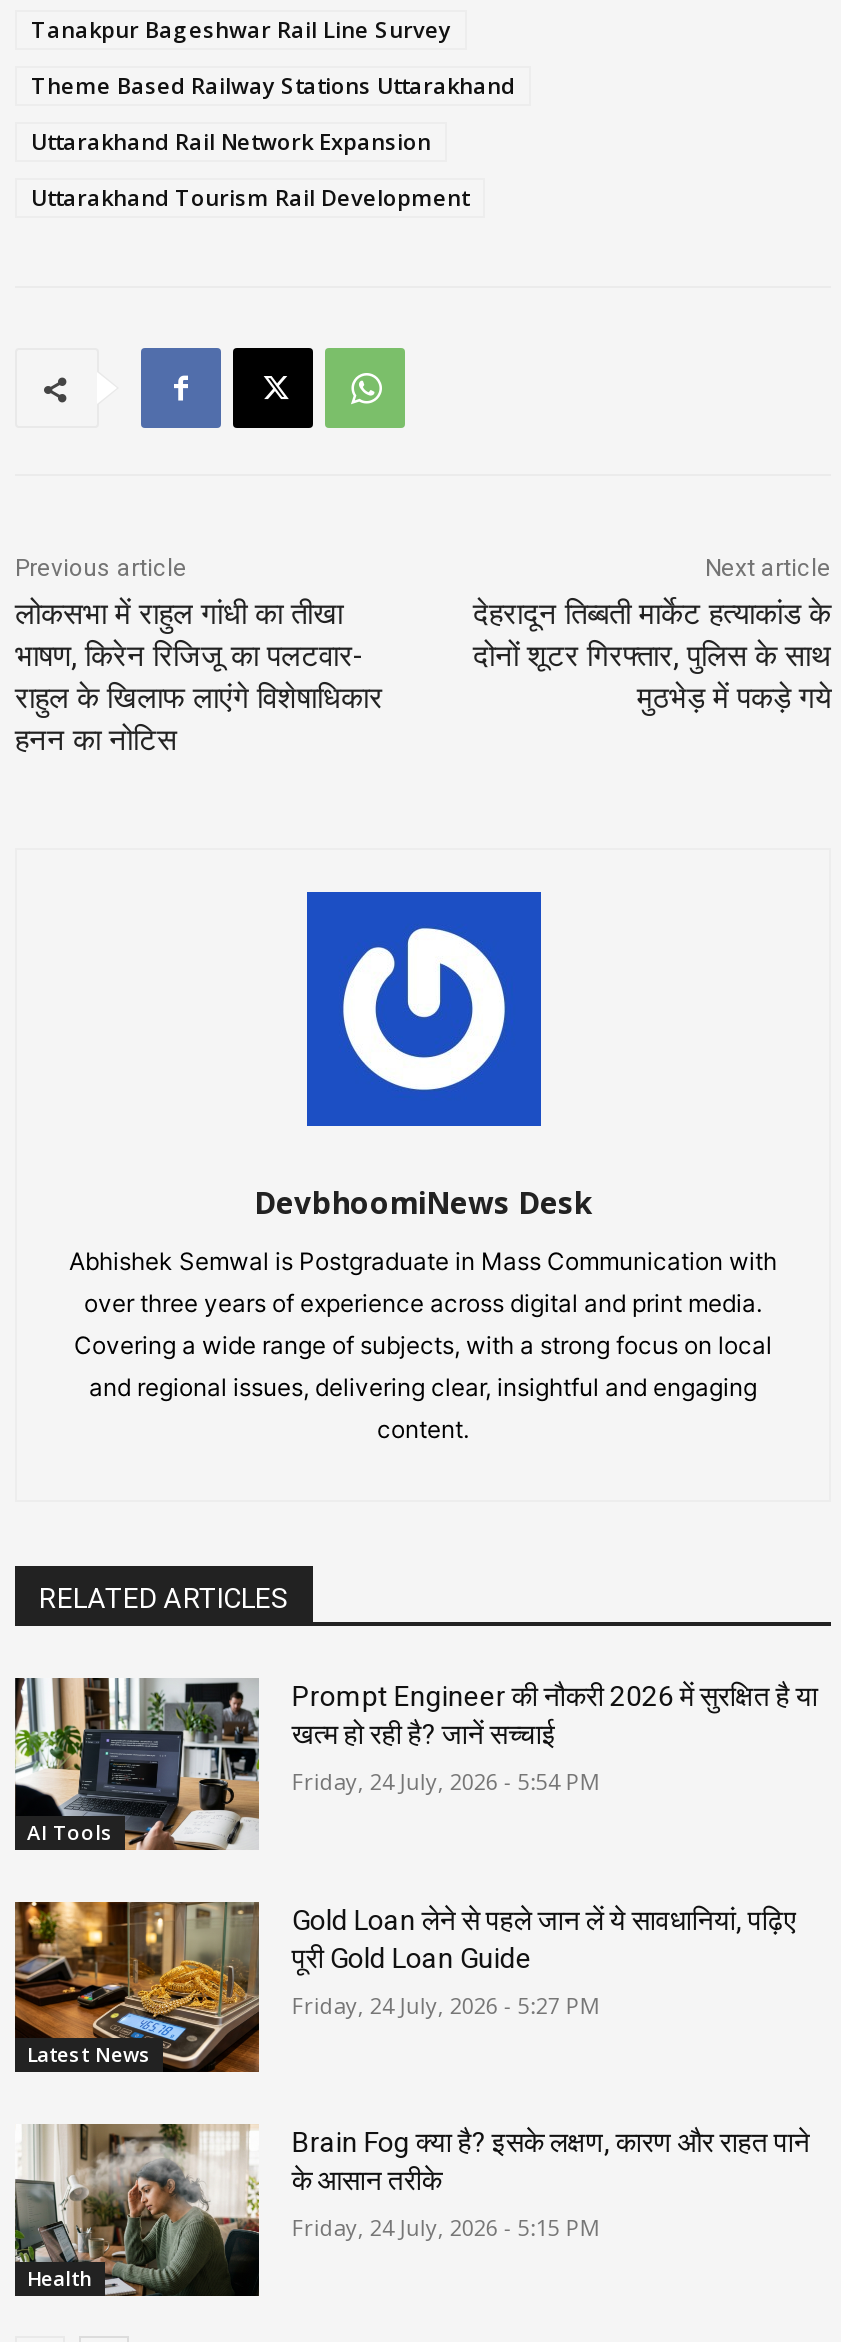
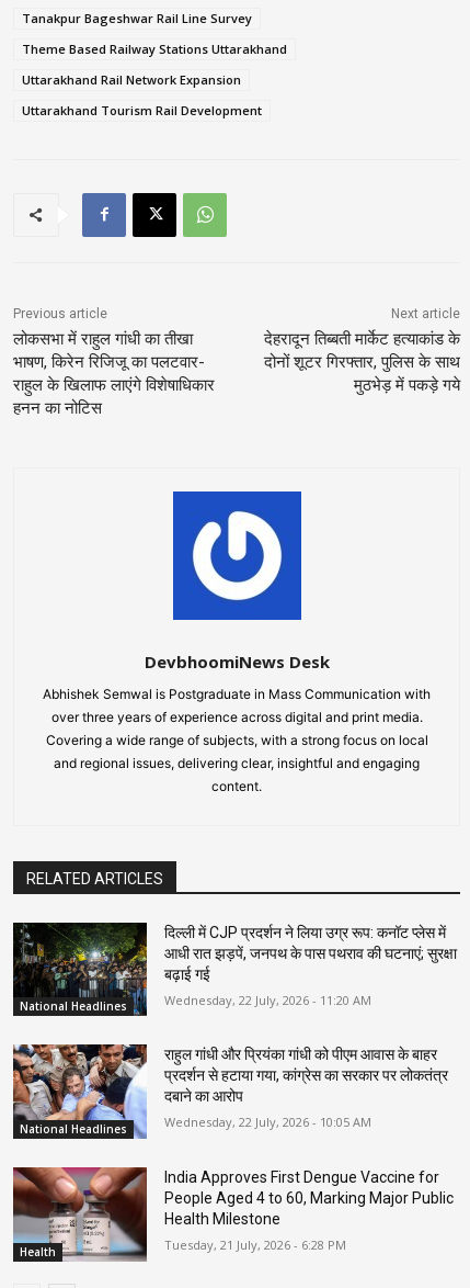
[13,1677,261,1849] [image] | AI Tools -> [12,922,148,1017] [image] | National Headlines
[292,1680,818,1750] Prompt Engineer की नौकरी 2026 में सुरक्षित है या | खत्म हो रही है? जानें सच्चाई -> [165,923,457,983] दिल्ली में CJP प्रदर्शन ने लिया उग्र रूप: कनॉट प्लेस में | आधी रात झड़पें, जनपथ के पास पथराव की घटनाएं; सुरक्षा | बढ़ाई गई
[292,1766,600,1796] Friday, 24 July, 2026 - 5:54 PM -> [165,991,372,1008] Wednesday, 22 July, 2026 - 11:20 AM
[13,1899,261,2073] [image] | Latest News -> [12,1043,148,1139] [image] | National Headlines
[292,1904,796,1974] Gold Loan लेने से पहले जान लें ये सावधानियां, पढ़िए | पूरी Gold Loan Guide -> [165,1046,449,1105] राहुल गांधी और प्रियंका गांधी को पीएम आवास के बाहर | प्रदर्शन से हटाया गया, कांग्रेस का सरकार पर लोकतंत्र | दबाने का आरोप
[292,1990,600,2020] Friday, 24 July, 2026 - 5:27 PM -> [165,1114,372,1130] Wednesday, 22 July, 2026 - 10:05 AM
[15,2123,810,2297] [image] | Brain Fog क्या है? इसके लक्षण, कारण और राहत पाने | के आसान तरीके -> [12,1166,454,1262] [image] | India Approves First Dengue Vaccine for | People Aged 4 to 60, Marking Major Public | Health Milestone
[292,2213,600,2243] Friday, 24 July, 2026 - 5:15 PM -> [165,1236,347,1253] Tuesday, 21 July, 2026 - 6:28 PM

